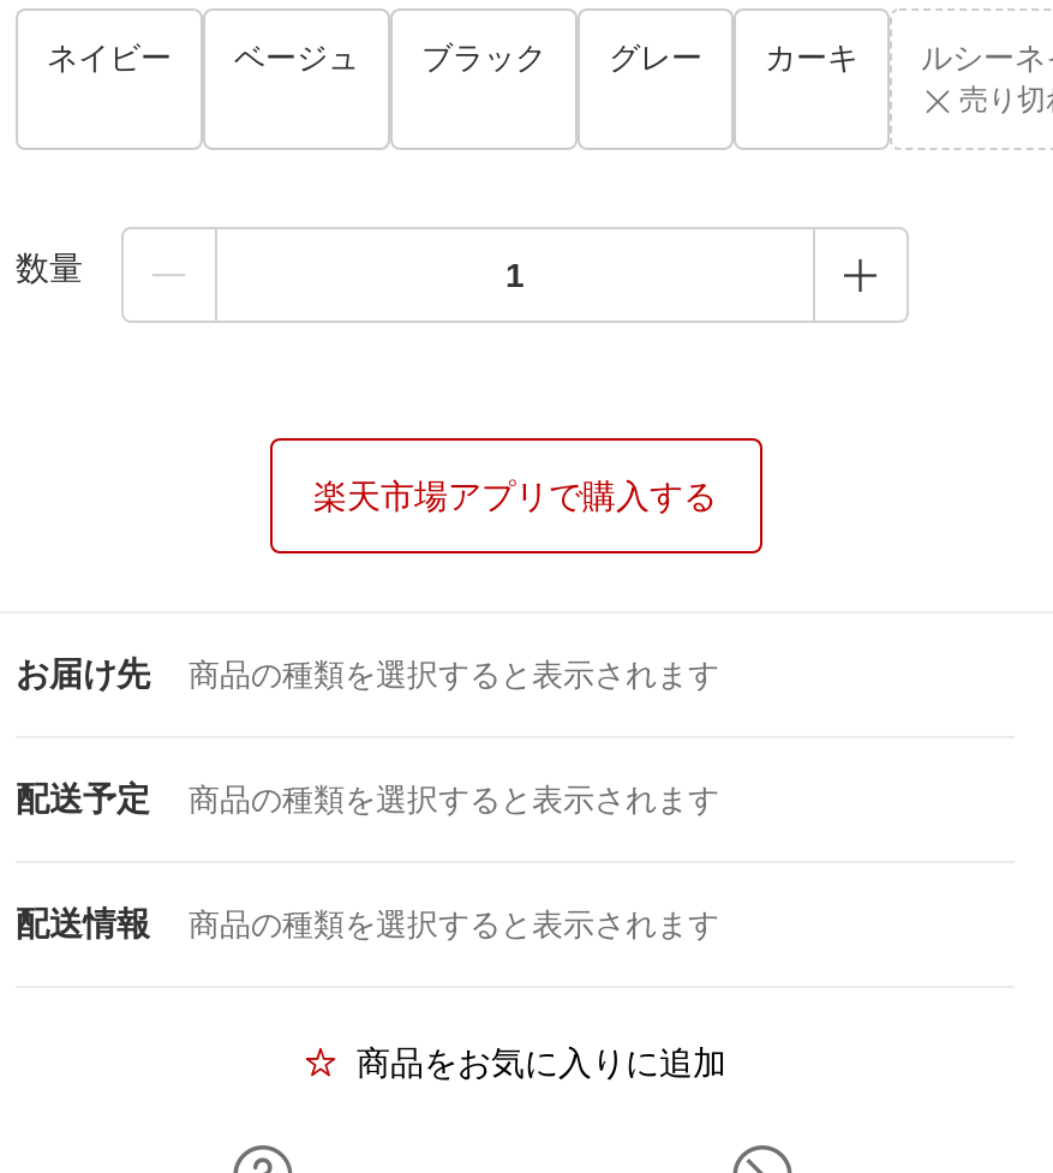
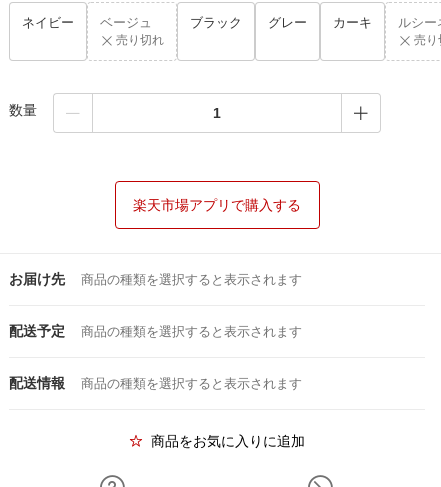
none -> [116,33,164,47] 売り切れ

